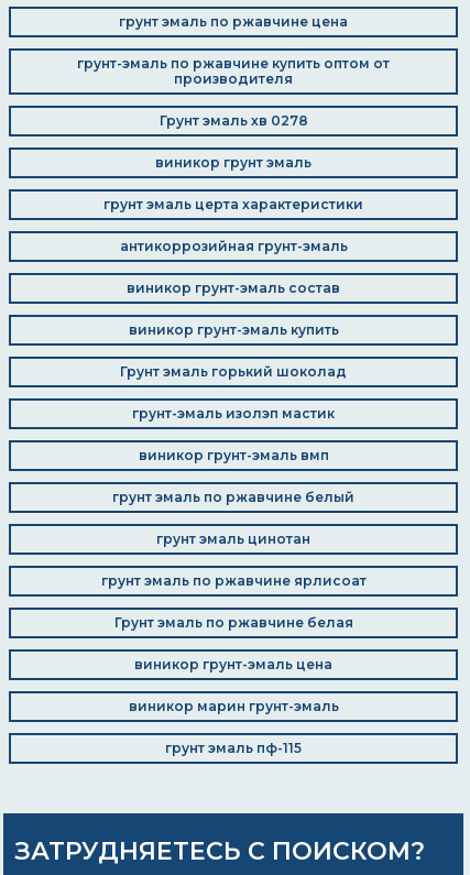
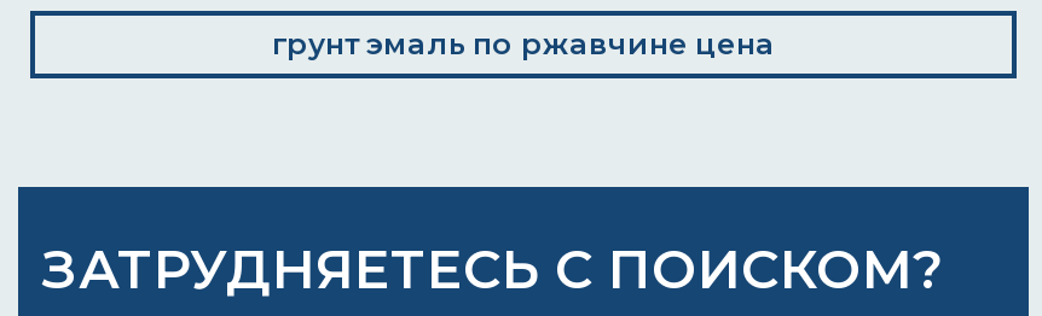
[77,55,390,756] грунт-эмаль по ржавчине купить оптом от | производителя | Грунт эмаль хв 0278 | виникор грунт эмаль | грунт эмаль церта характеристики | антикоррозийная грунт-эмаль | виникор грунт-эмаль состав | виникор грунт-эмаль купить | Грунт эмаль горький шоколад | грунт-эмаль изолэп мастик | виникор грунт-эмаль вмп | грунт эмаль по ржавчине белый | грунт эмаль цинотан | грунт эмаль по ржавчине ярлисоат | Грунт эмаль по ржавчине белая | виникор грунт-эмаль цена | виникор марин грунт-эмаль | грунт эмаль пф-115 -> none

